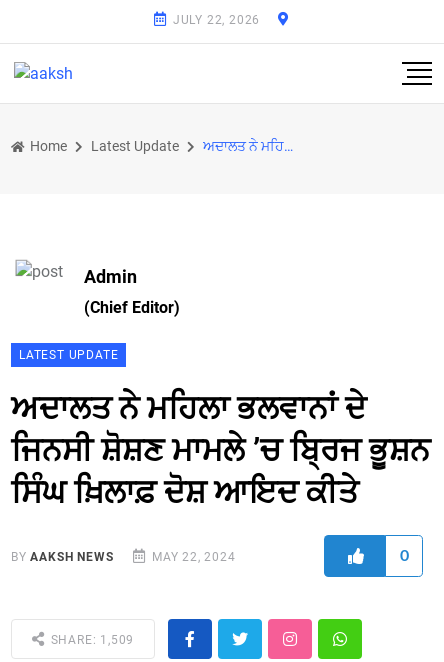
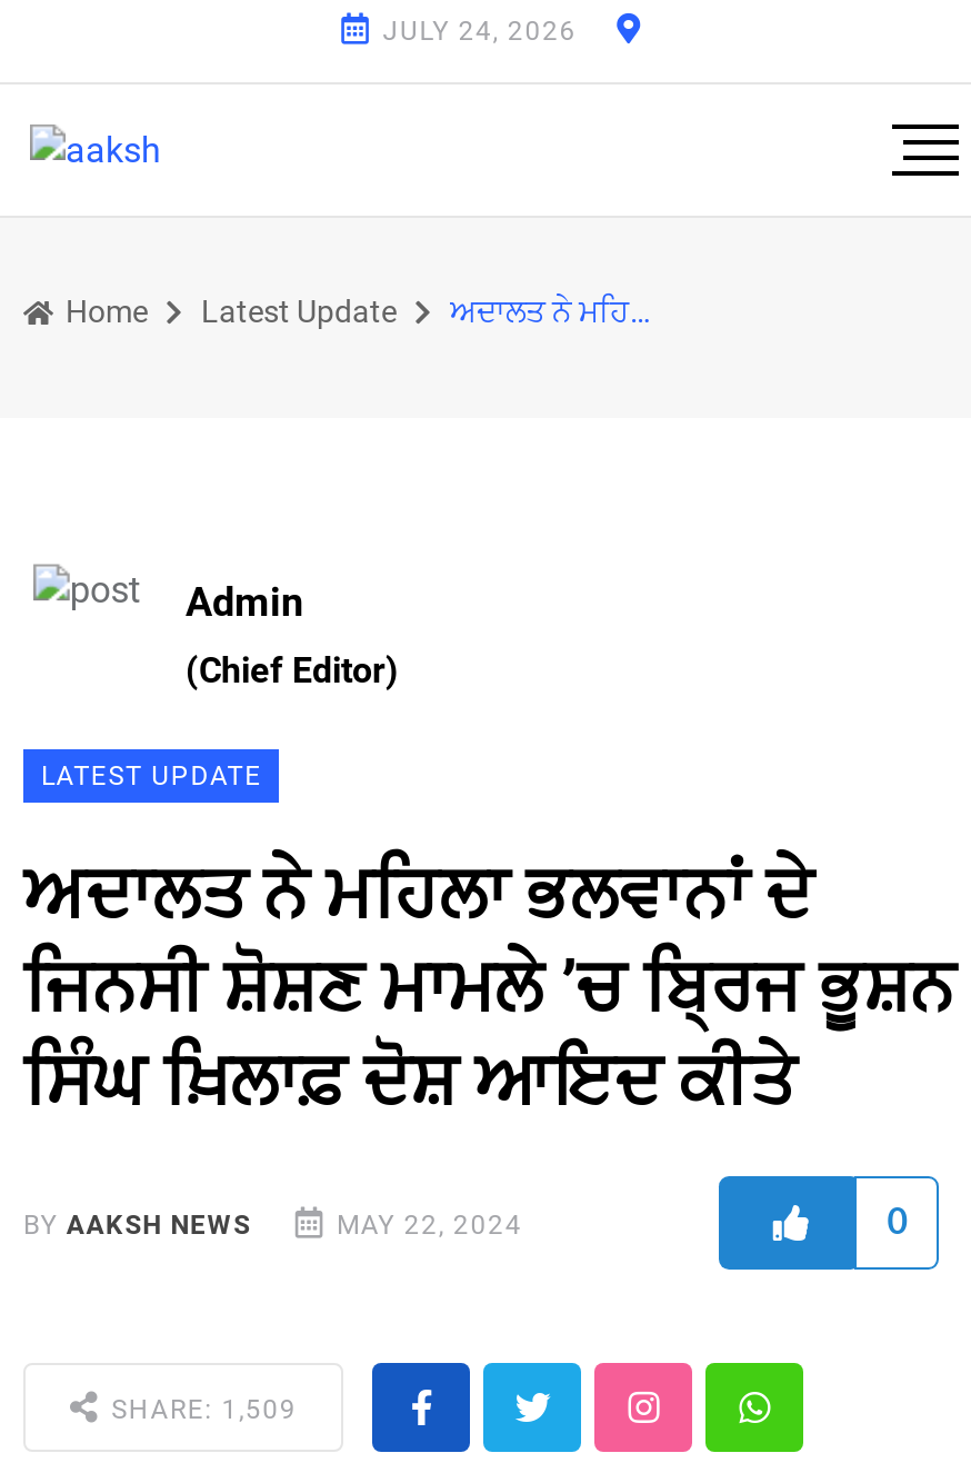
[173,13,260,27] JULY 22, 2026 -> [383,16,577,47] JULY 24, 2026

